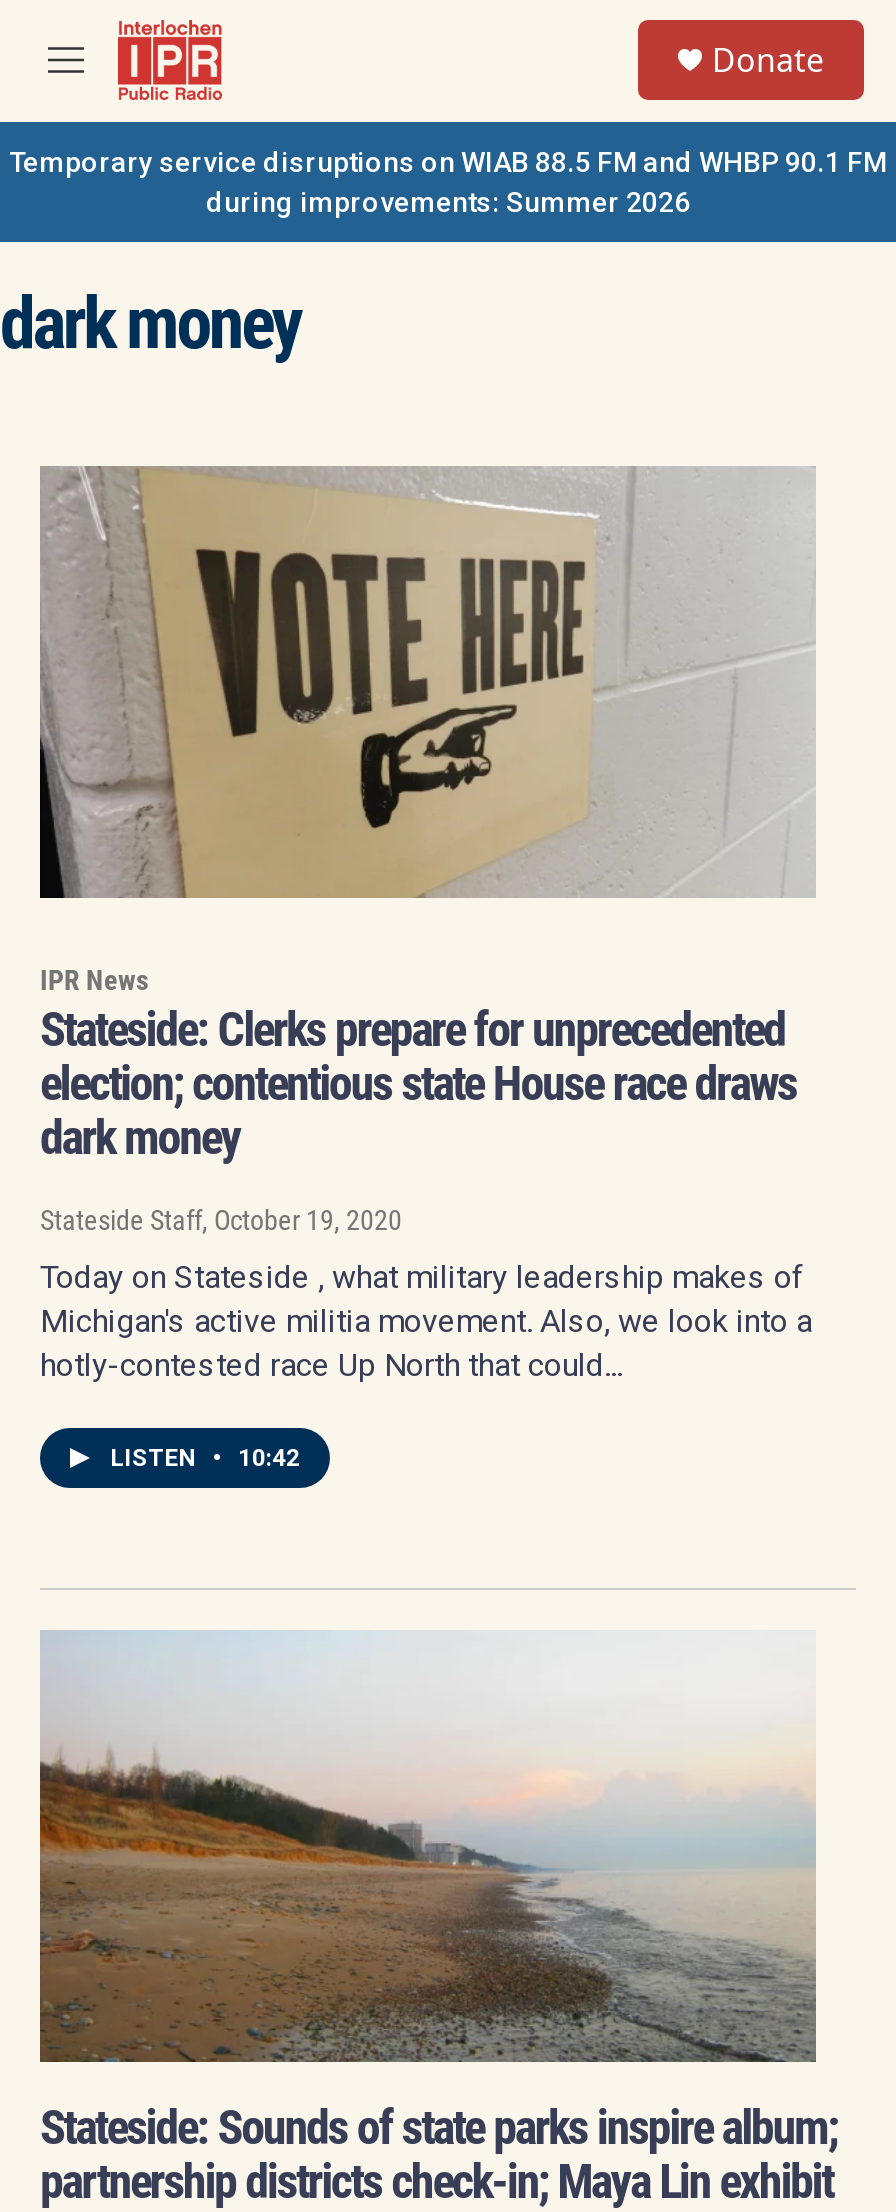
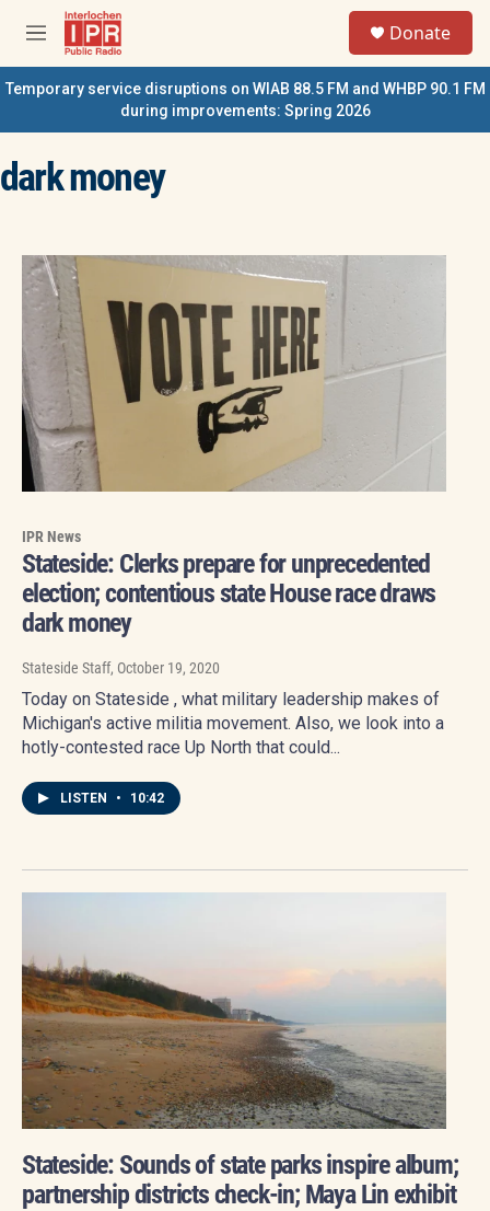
[206,186,690,218] during improvements: Summer 2026 -> [120,102,370,119] during improvements: Spring 2026

